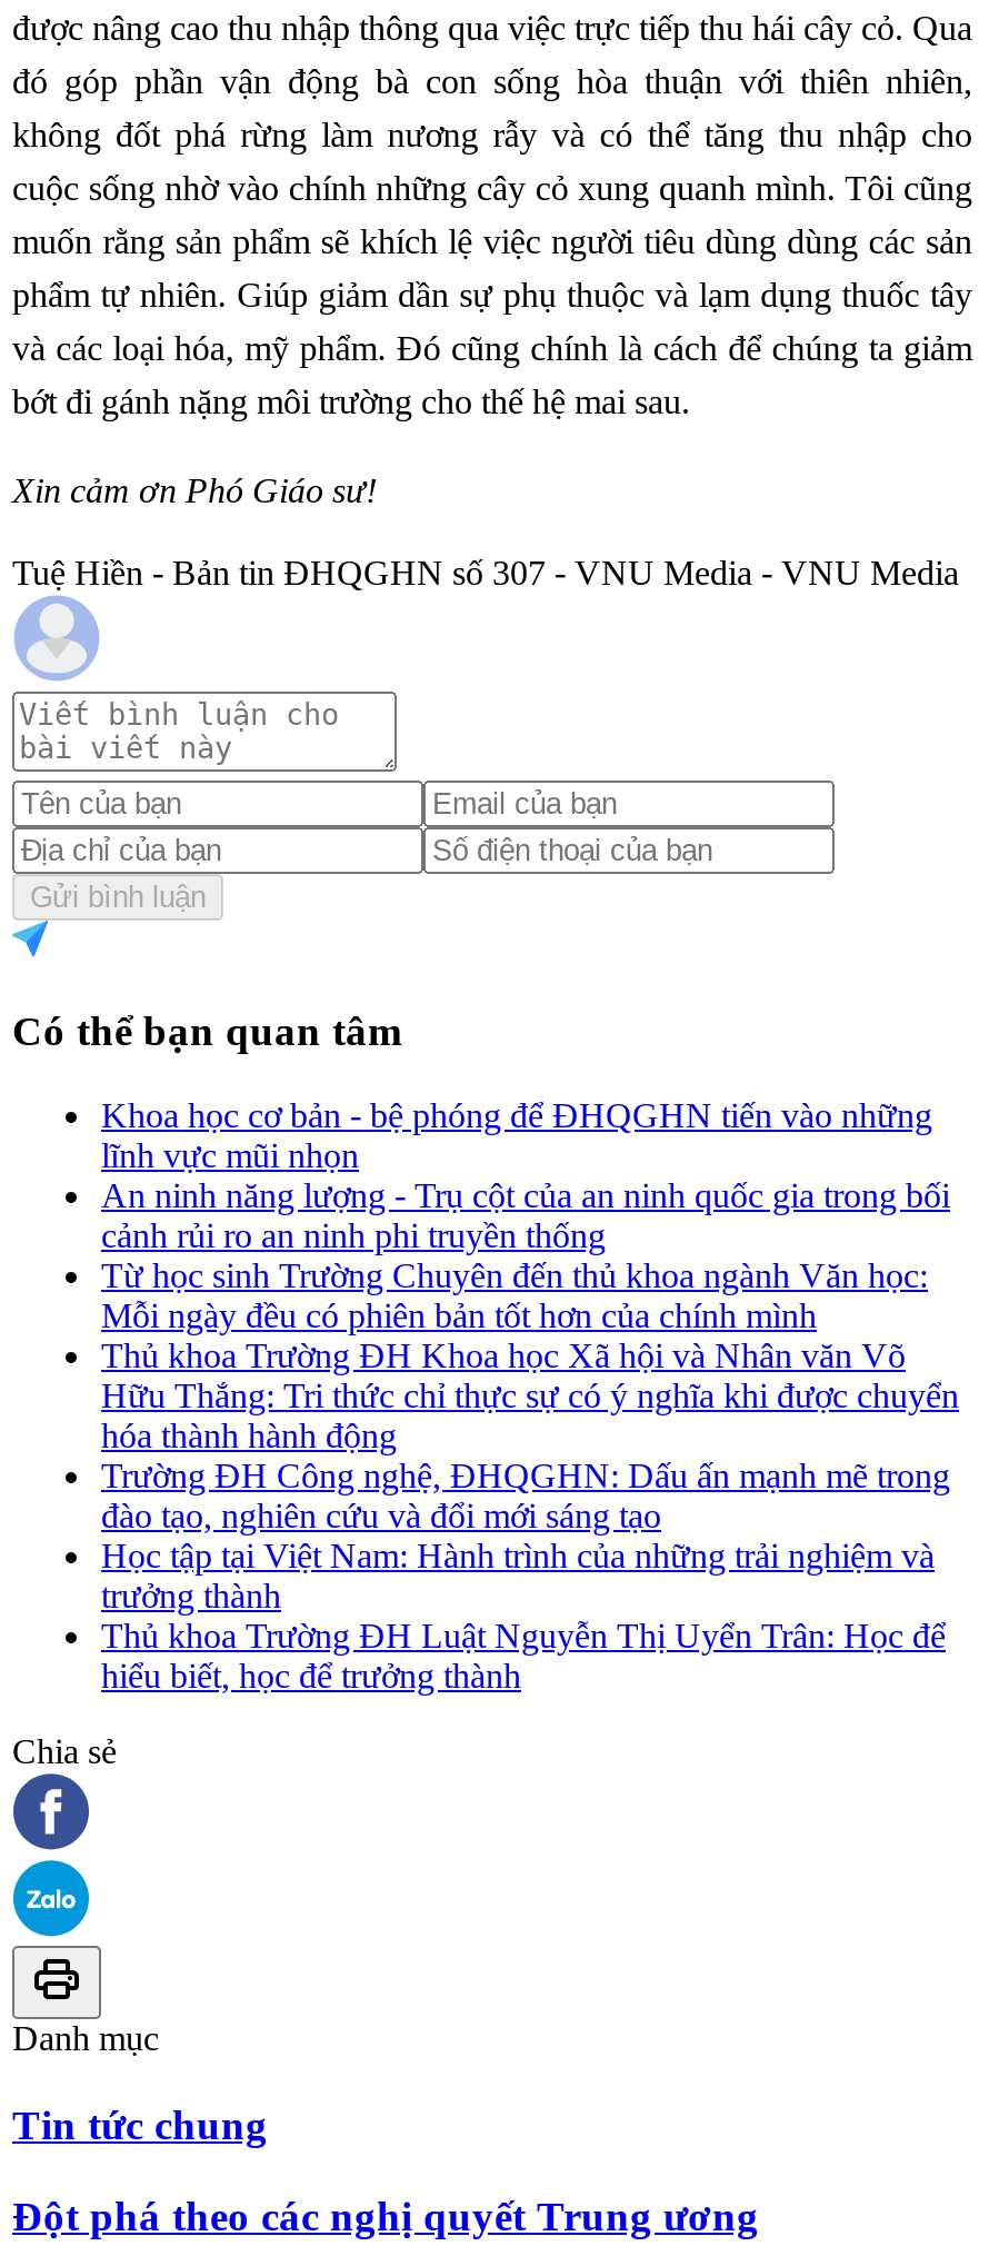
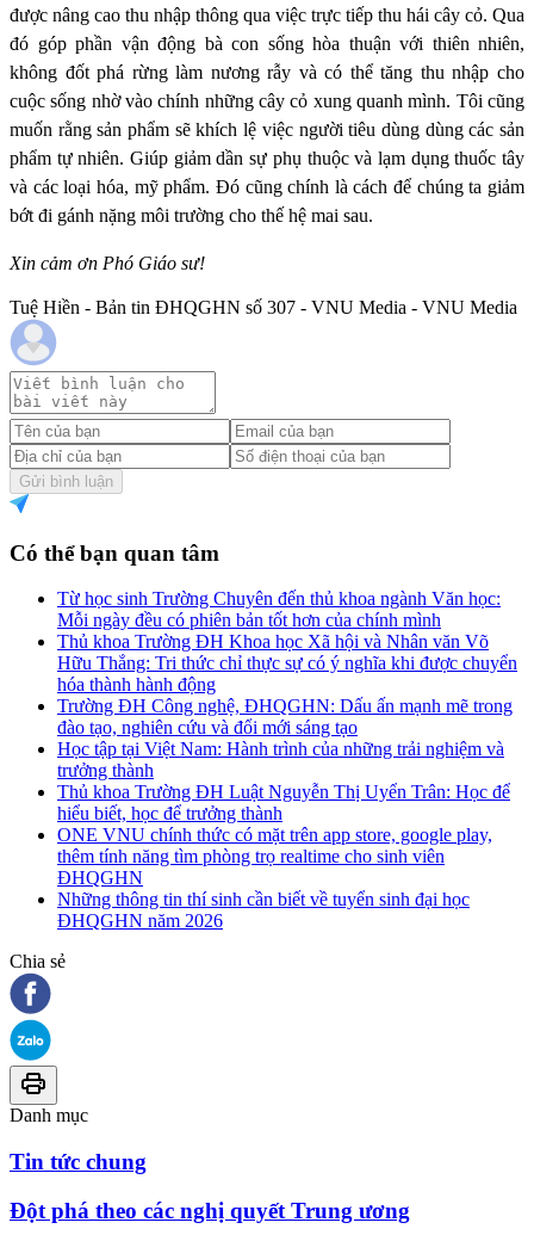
[101,1097,950,1255] Khoa học cơ bản - bệ phóng để ĐHQGHN tiến vào những | lĩnh vực mũi nhọn | An ninh năng lượng - Trụ cột của an ninh quốc gia trong bối | cảnh rủi ro an ninh phi truyền thống -> none
moved [101,1257,959,1695] -> [57,589,517,824]: Từ học sinh Trường Chuyên đến thủ khoa ngành Văn học: | Mỗi ngày đều có phiên bản tốt hơn của chính mình | Thủ khoa Trường ĐH Khoa học Xã hội và Nhân văn Võ | ... | Thủ khoa Trường ĐH Luật Nguyễn Thị Uyển Trân: Học để | hiểu biết, học để trưởng thành
none -> [57,825,492,931] ONE VNU chính thức có mặt trên app store, google play, | thêm tính năng tìm phòng trọ realtime cho sinh viên | ĐHQGHN | Những thông tin thí sinh cần biết về tuyển sinh đại học | ĐHQGHN năm 2026

